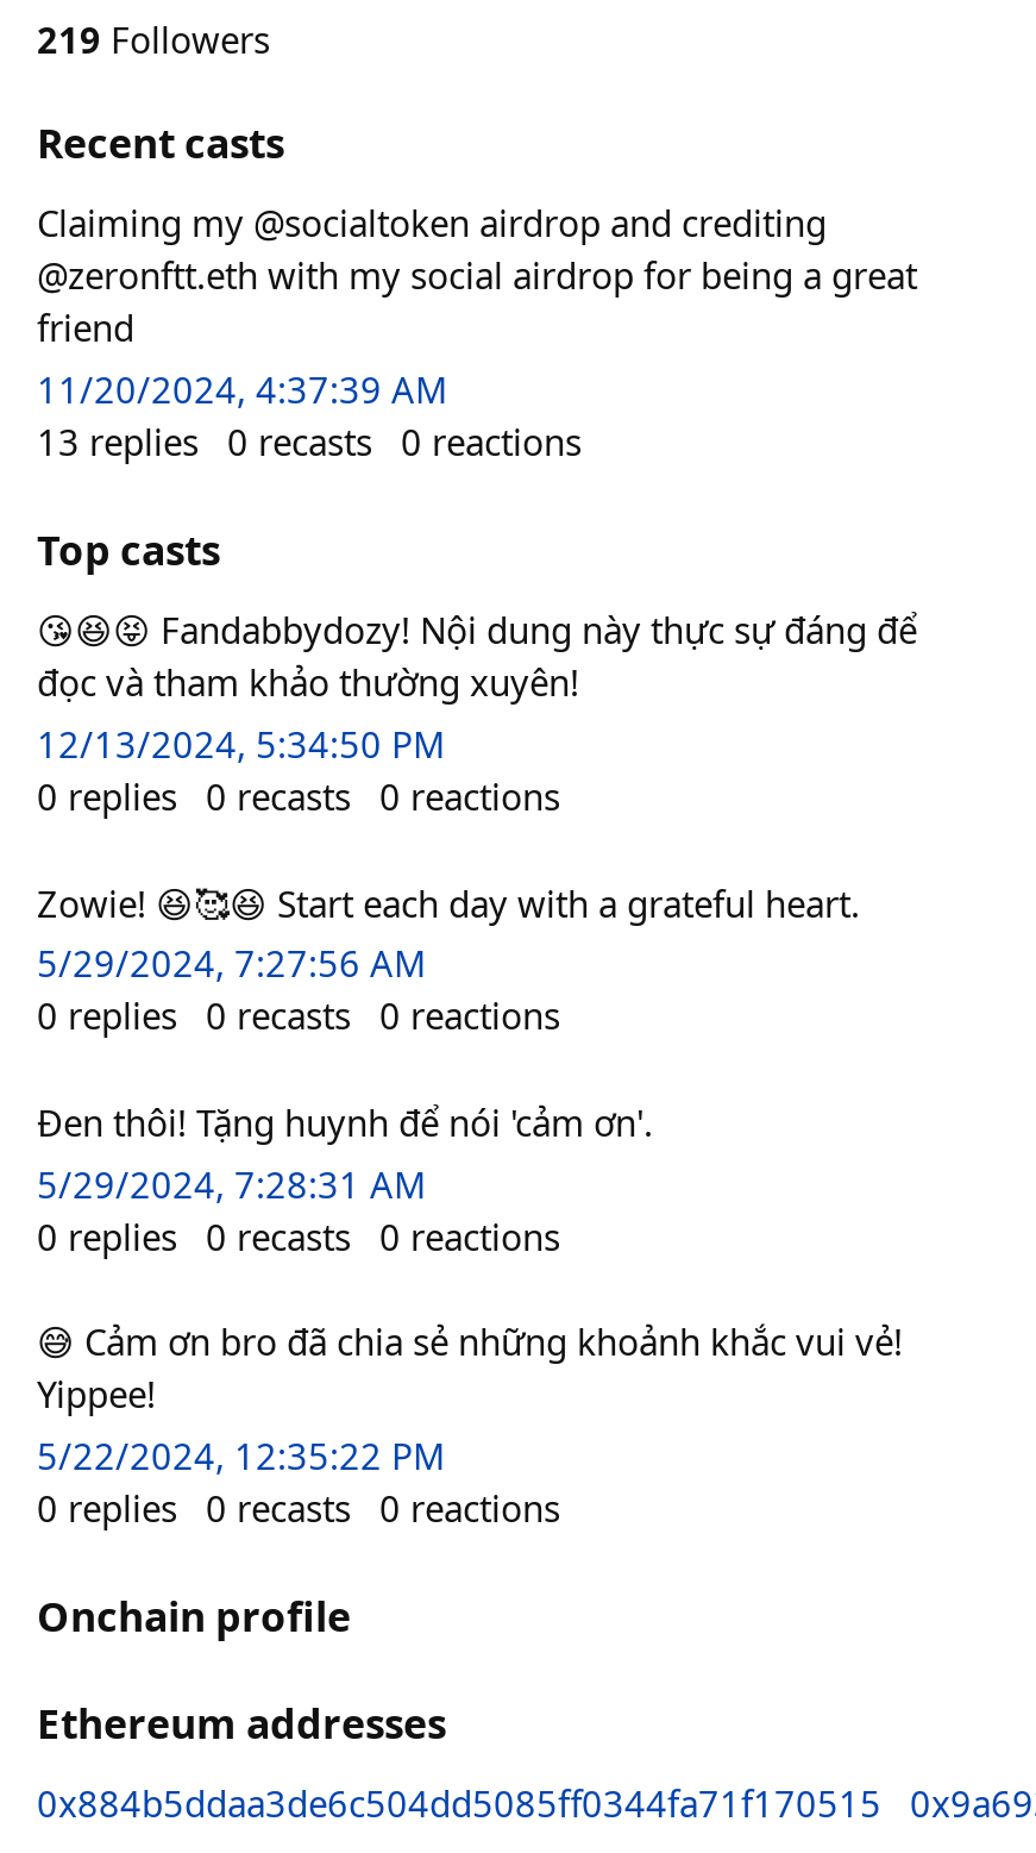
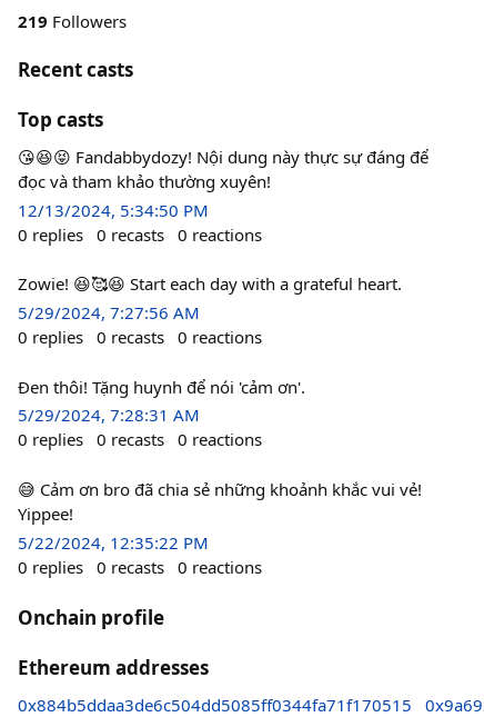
[37,199,917,465] Claiming my @socialtoken airdrop and crediting | @zeronftt.eth with my social airdrop for being a great | friend | 11/20/2024, 4:37:39 AM | 13 replies 0 recasts 0 reactions -> none

